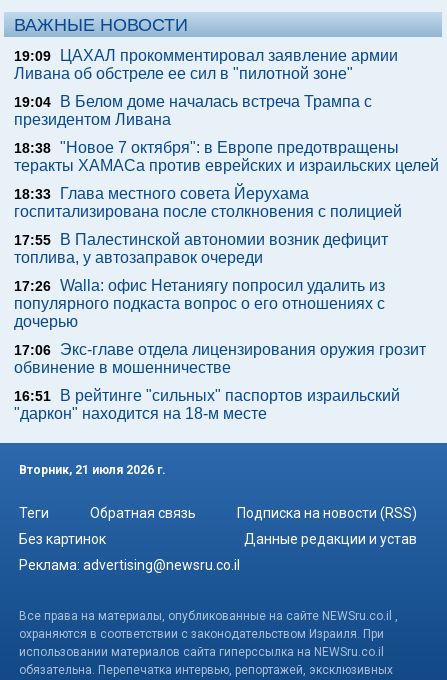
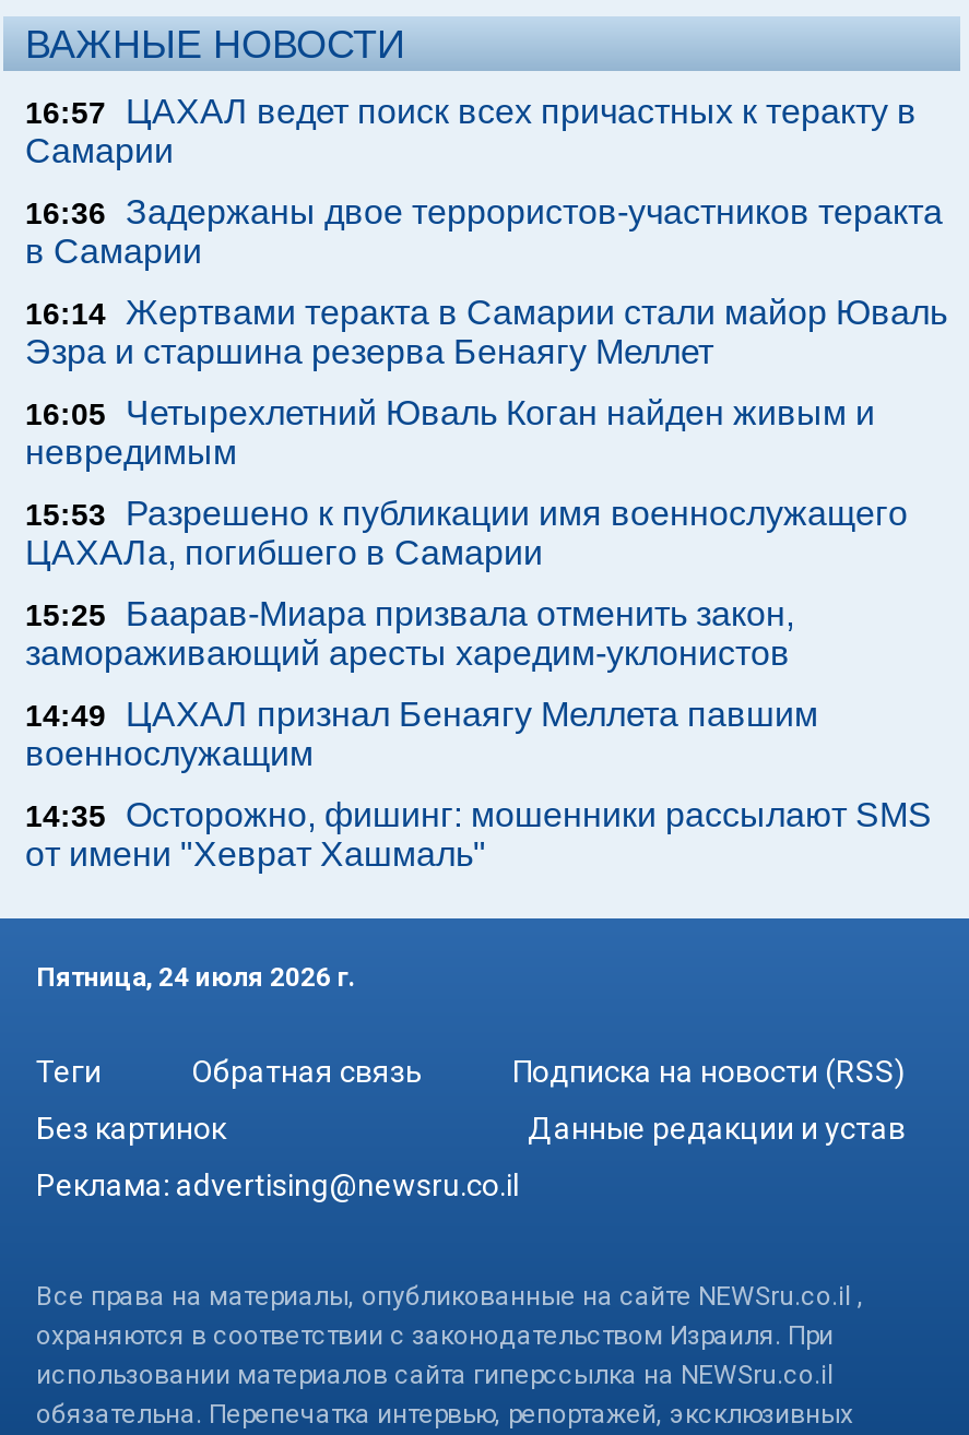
[14,47,398,82] 19:09 ЦАХАЛ прокомментировал заявление армии | Ливана об обстреле ее сил в "пилотной зоне" -> [25,93,917,169] 16:57 ЦАХАЛ ведет поиск всех причастных к теракту в | Самарии
[14,93,372,128] 19:04 В Белом доме началась встреча Трампа с | президентом Ливана -> [25,193,943,270] 16:36 Задержаны двое террористов-участников теракта | в Самарии
[14,139,439,174] 18:38 "Новое 7 октября": в Европе предотвращены | теракты ХАМАСа против еврейских и израильских целей -> [25,294,947,370] 16:14 Жертвами теракта в Самарии стали майор Юваль | Эзра и старшина резерва Бенаягу Меллет
[14,185,402,220] 18:33 Глава местного совета Йерухама | госпитализирована после столкновения с полицией -> [25,394,875,470] 16:05 Четырехлетний Юваль Коган найден живым и | невредимым
[14,231,388,266] 17:55 В Палестинской автономии возник дефицит | топлива, у автозаправок очереди -> [25,494,908,571] 15:53 Разрешено к публикации имя военнослужащего | ЦАХАЛа, погибшего в Самарии
[14,277,385,330] 17:26 Walla: офис Нетаниягу попросил удалить из | популярного подкаста вопрос о его отношениях с | дочерью -> [25,595,794,671] 15:25 Баарав-Миара призвала отменить закон, | замораживающий аресты харедим-уклонистов
[14,341,426,376] 17:06 Экс-главе отдела лицензирования оружия грозит | обвинение в мошенничестве -> [25,695,818,772] 14:49 ЦАХАЛ признал Бенаягу Меллета павшим | военнослужащим
[14,387,400,422] 16:51 В рейтинге "сильных" паспортов израильский | "даркон" находится на 18-м месте -> [25,796,932,872] 14:35 Осторожно, фишинг: мошенники рассылают SMS | от имени "Хеврат Хашмаль"
[19,463,166,477] Вторник, 21 июля 2026 г. -> [36,962,357,992] Пятница, 24 июля 2026 г.

